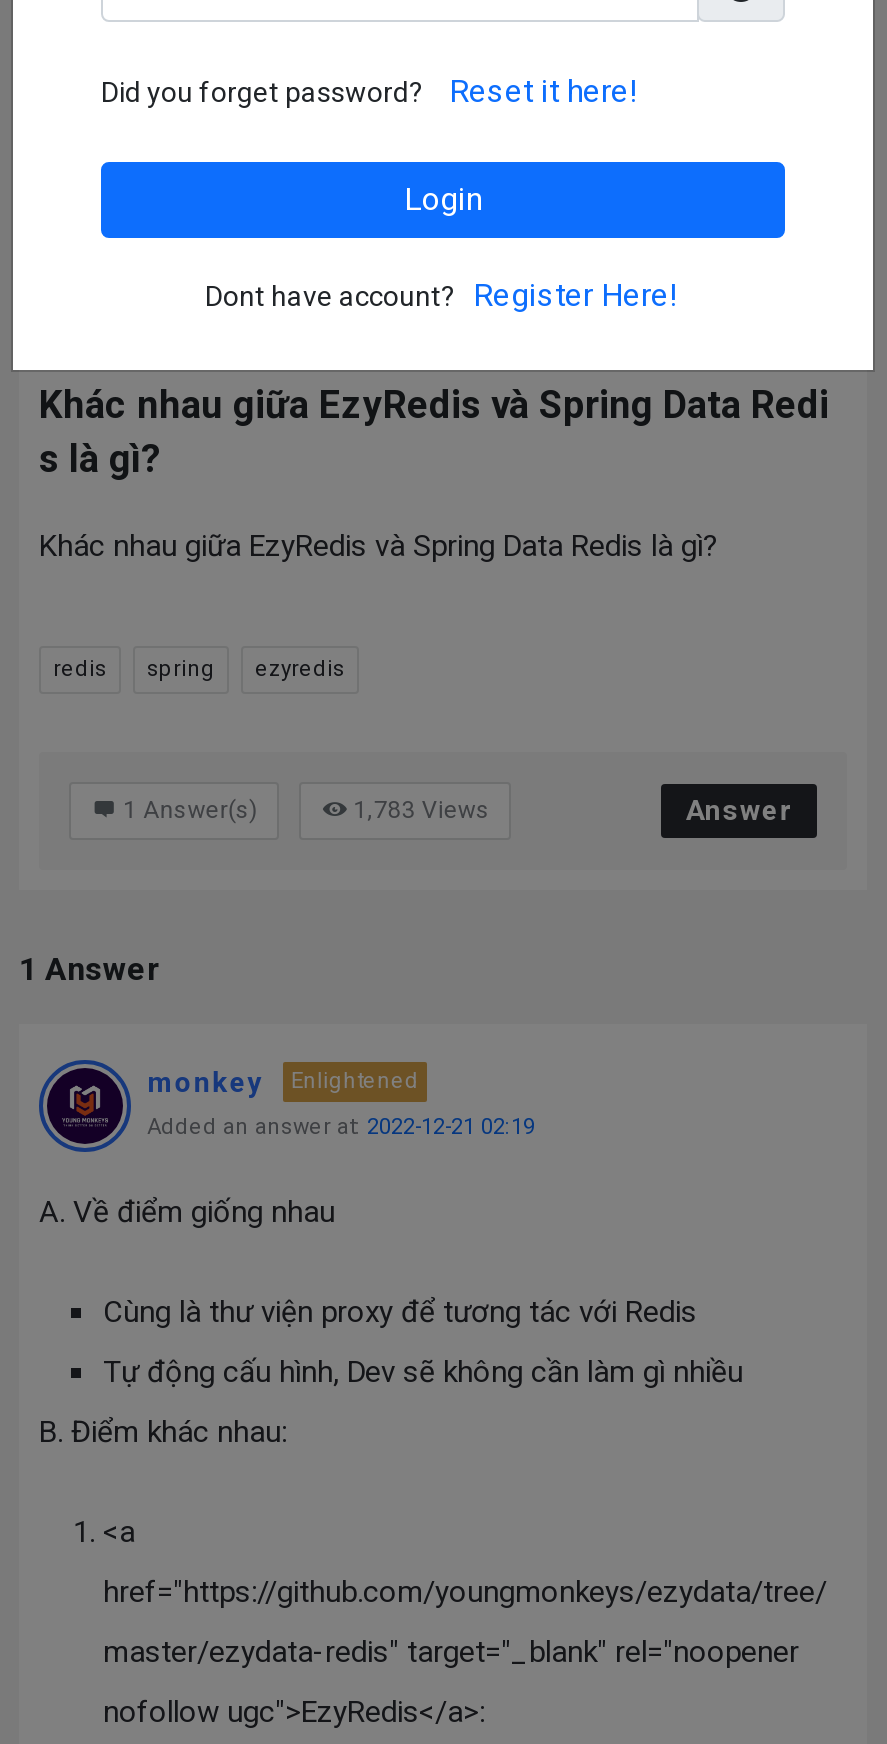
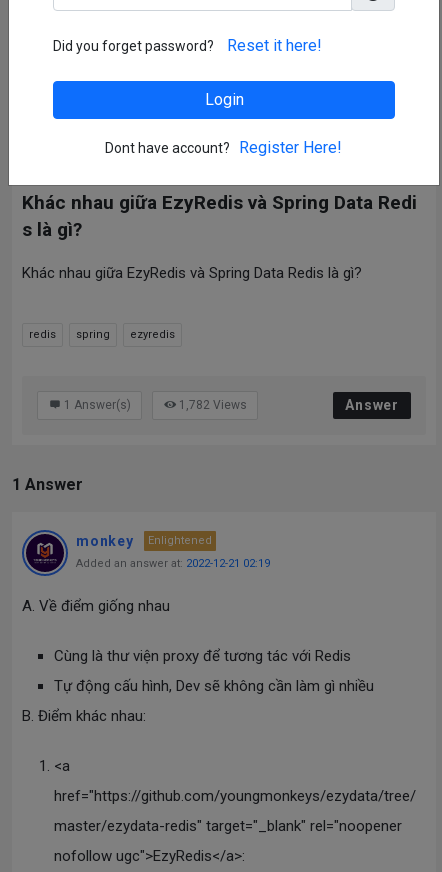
[354,796,490,824] 1,783 Views -> [179,398,247,412] 1,782 Views

